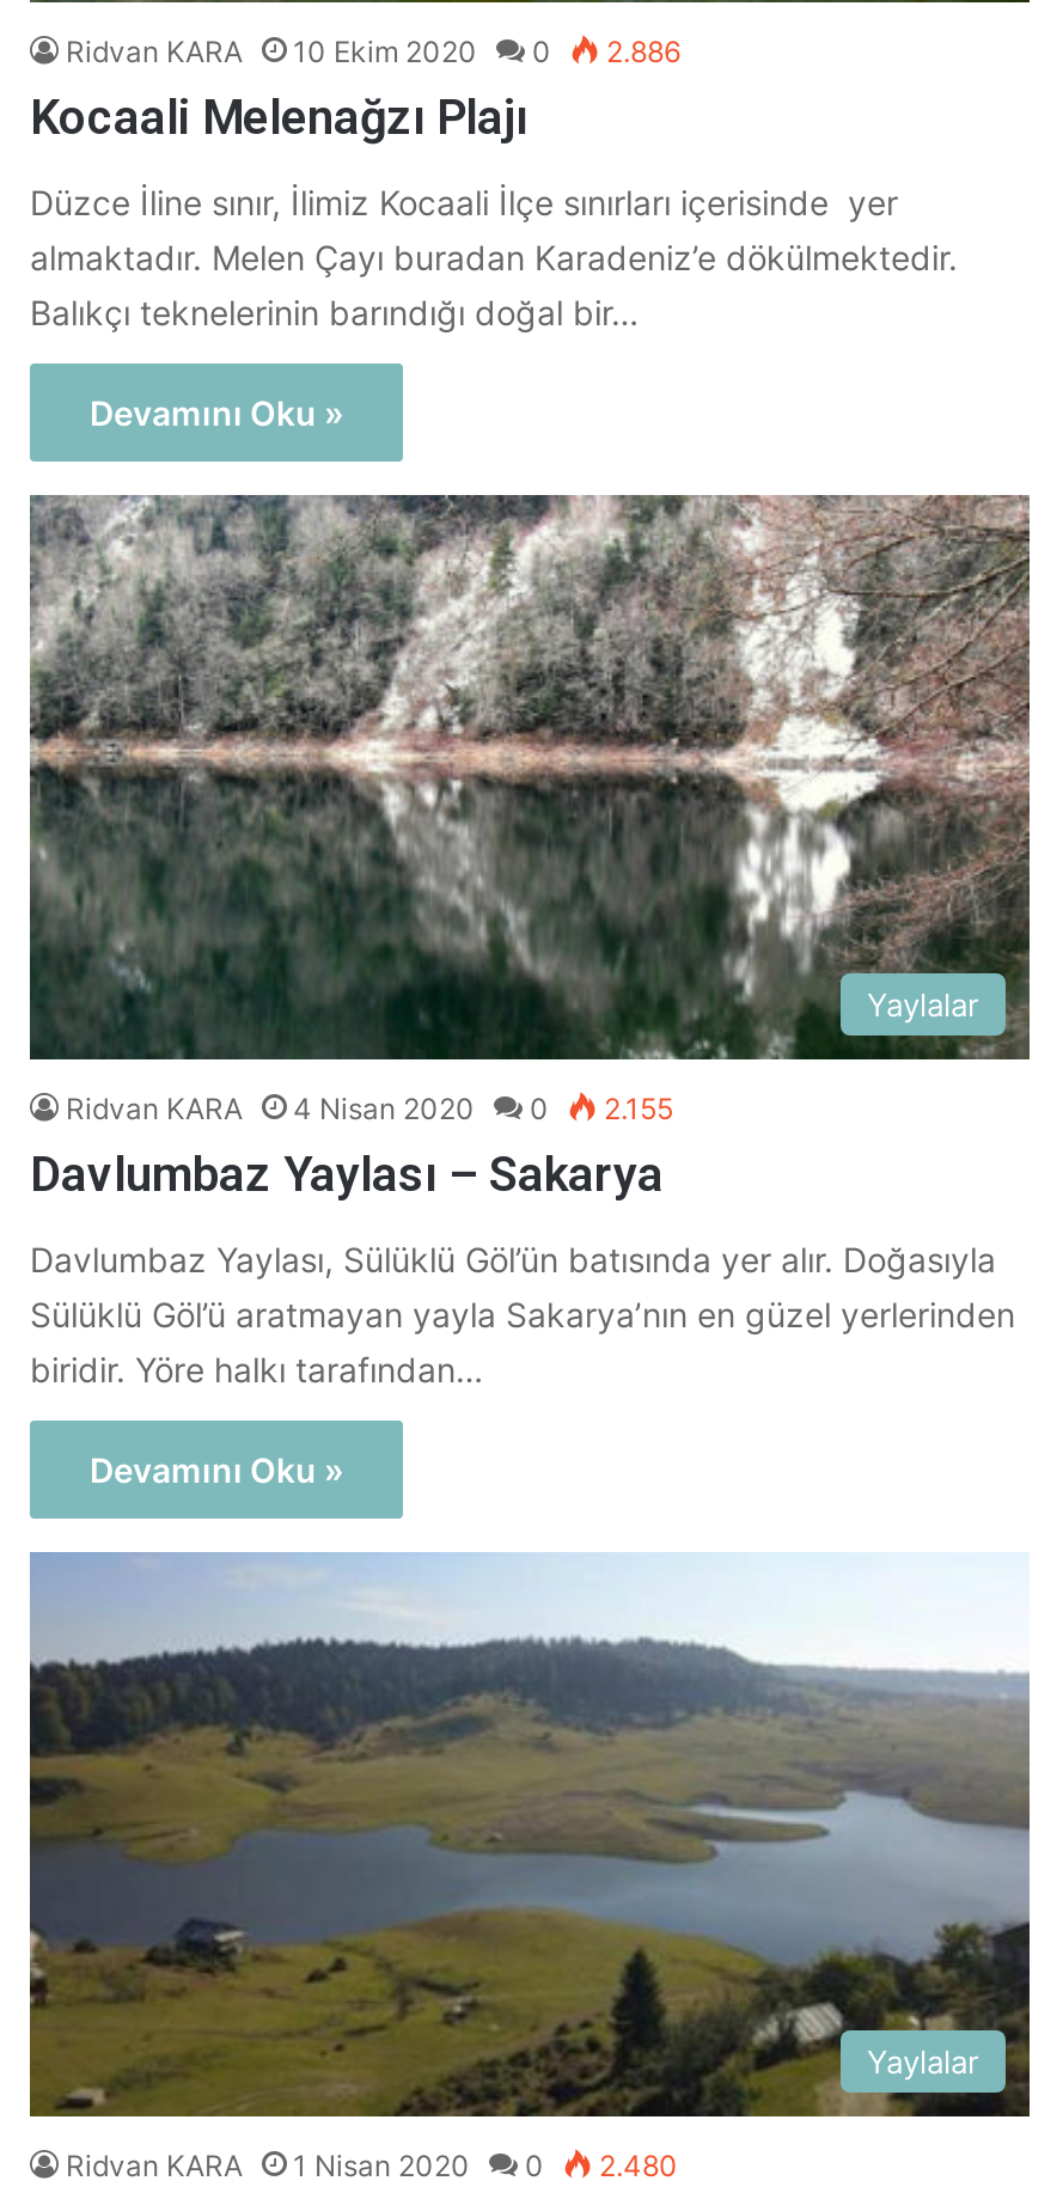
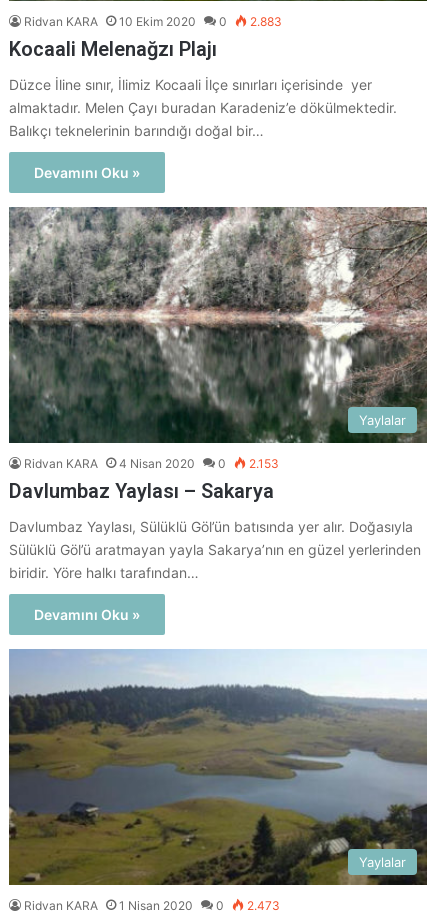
[66,34,680,70] Ridvan KARA 10 Ekim 2020 0 2.886 -> [24,14,282,29] Ridvan KARA 10 Ekim 2020 0 2.883
[66,1091,673,1127] Ridvan KARA 4 Nisan 2020 0 2.155 -> [24,456,279,471] Ridvan KARA 4 Nisan 2020 0 2.153
[66,2148,678,2183] Ridvan KARA 1 Nisan 2020 0 2.480 -> [24,898,280,913] Ridvan KARA 1 Nisan 2020 0 2.473

